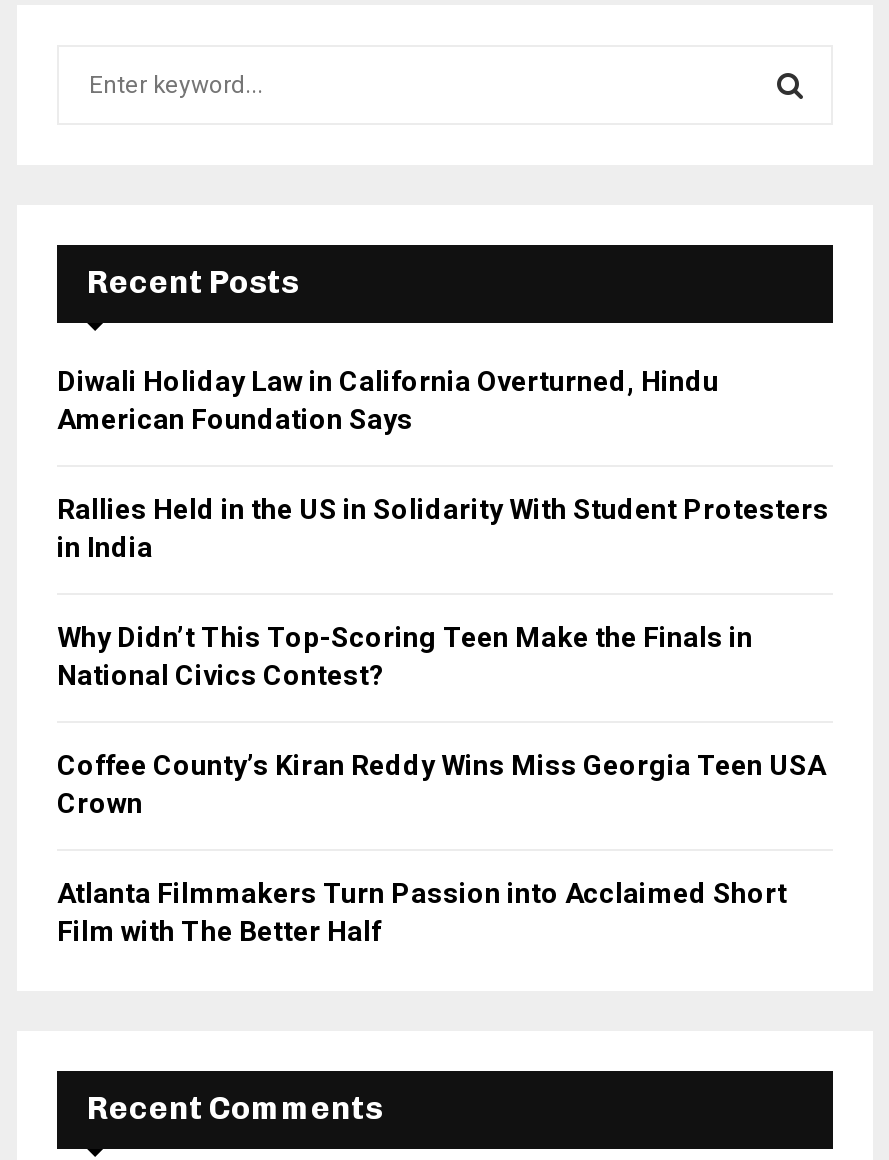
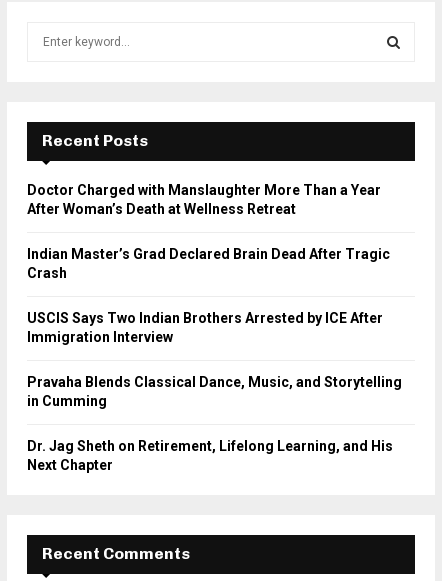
[57,366,719,436] Diwali Holiday Law in California Overturned, Hindu | American Foundation Says -> [27,182,381,217] Doctor Charged with Manslaughter More Than a Year | After Woman’s Death at Wellness Retreat
[57,494,829,564] Rallies Held in the US in Solidarity With Student Protesters | in India -> [27,246,390,281] Indian Master’s Grad Declared Brain Dead After Tragic | Crash
[57,622,753,692] Why Didn’t This Top-Scoring Teen Make the Finals in | National Civics Contest? -> [27,310,383,345] USCIS Says Two Indian Brothers Arrested by ICE After | Immigration Interview
[57,750,825,820] Coffee County’s Kiran Reddy Wins Miss Georgia Teen USA | Crown -> [27,374,402,409] Pravaha Blends Classical Dance, Music, and Storytelling | in Cumming
[57,878,787,948] Atlanta Filmmakers Turn Passion into Acclaimed Short | Film with The Better Half -> [27,438,393,473] Dr. Jag Sheth on Retirement, Lifelong Learning, and His | Next Chapter

